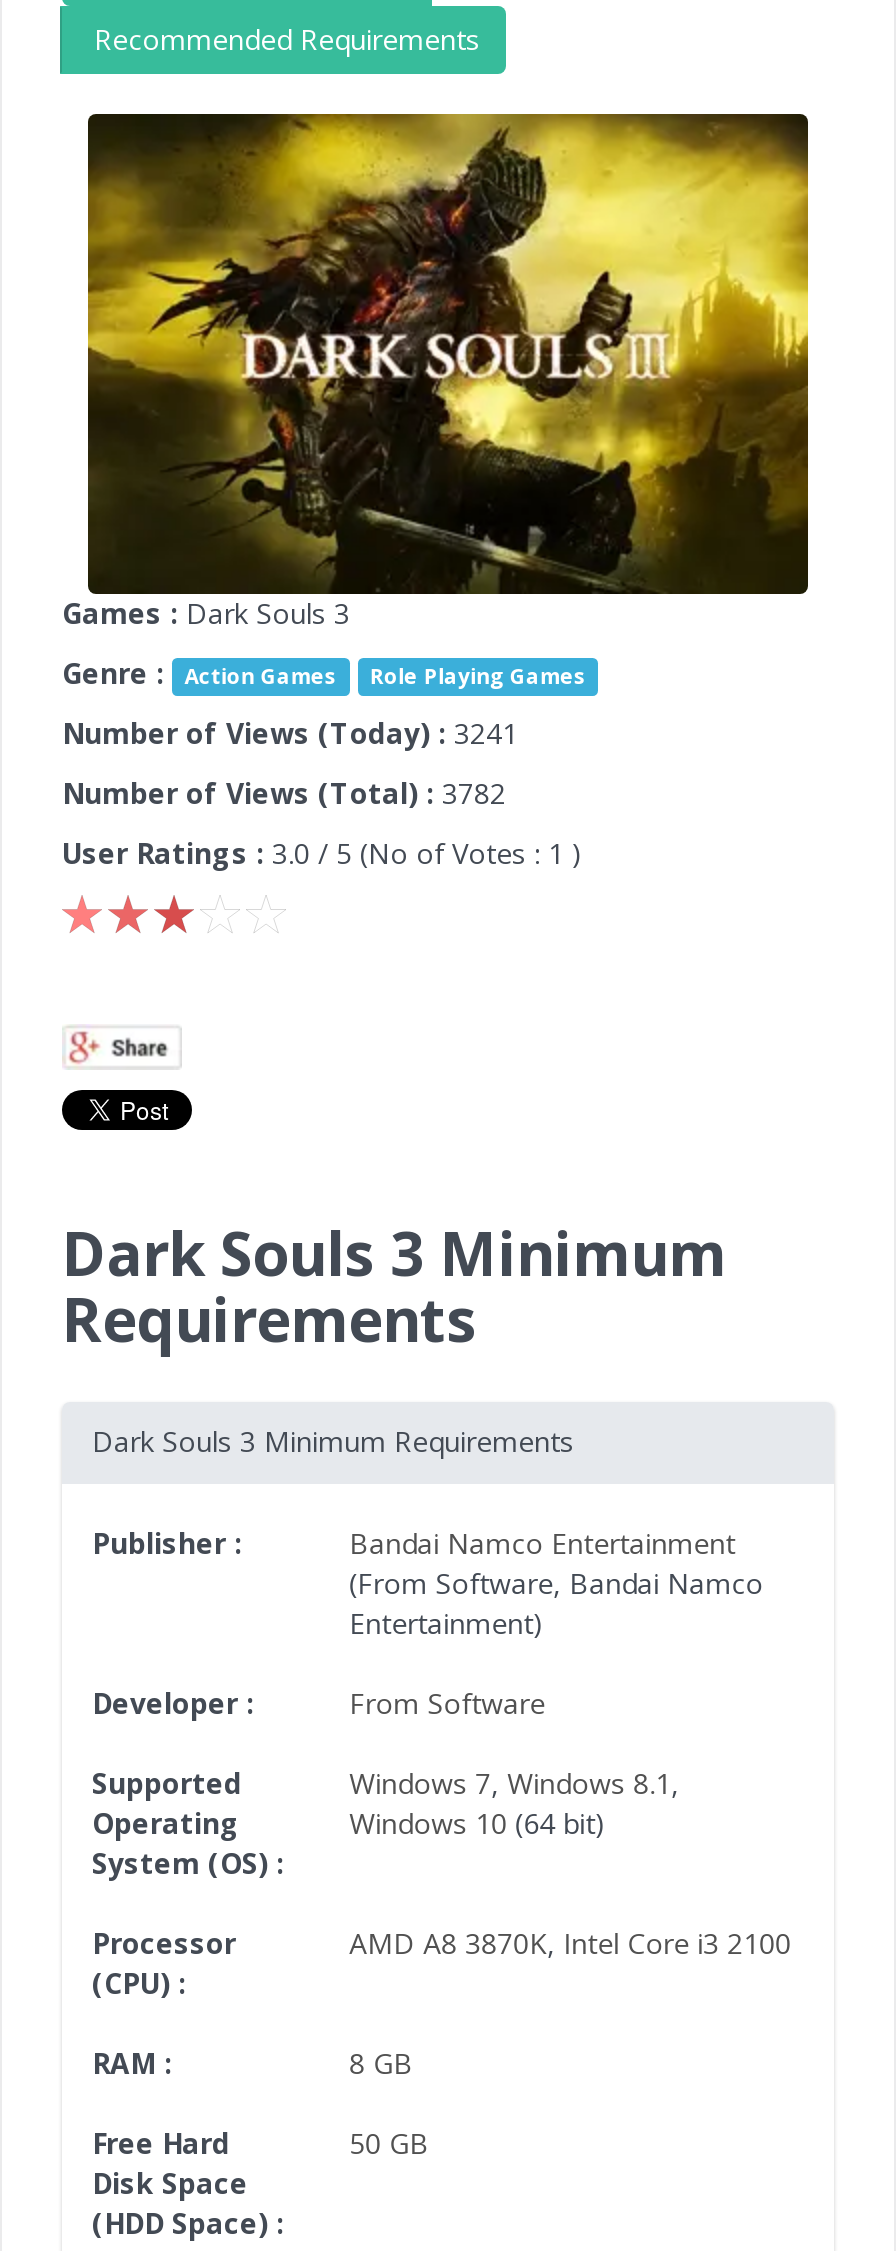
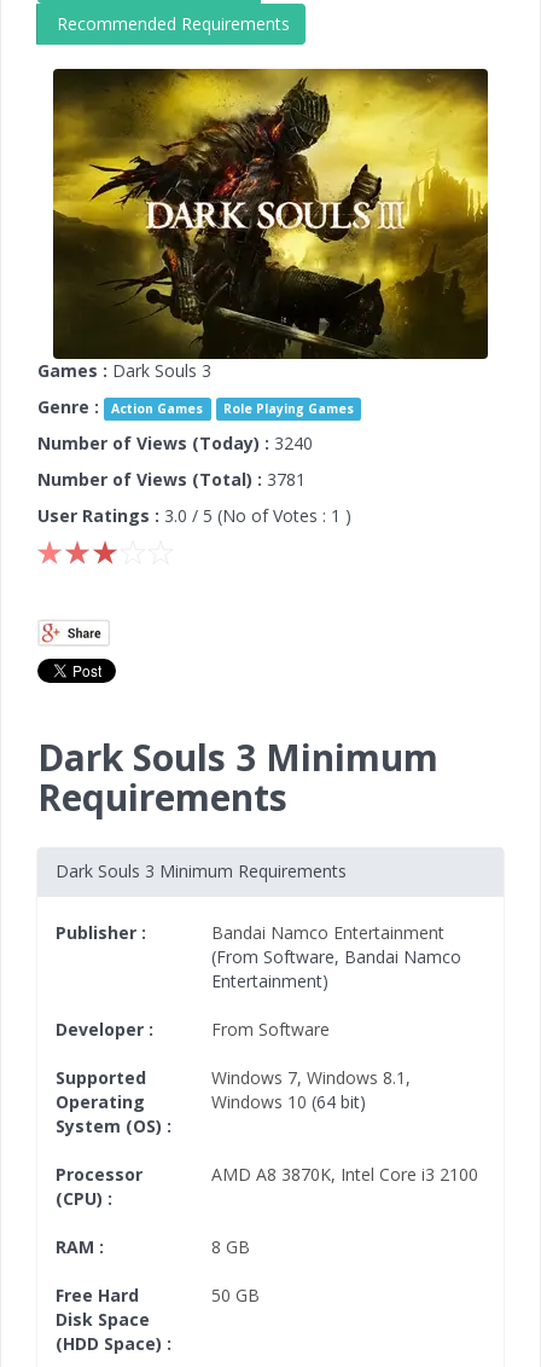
[62,714,518,752] Number of Views (Today) : 3241 -> [37,431,313,454] Number of Views (Today) : 3240
[62,774,506,812] Number of Views (Total) : 3782 -> [37,468,306,491] Number of Views (Total) : 3781

